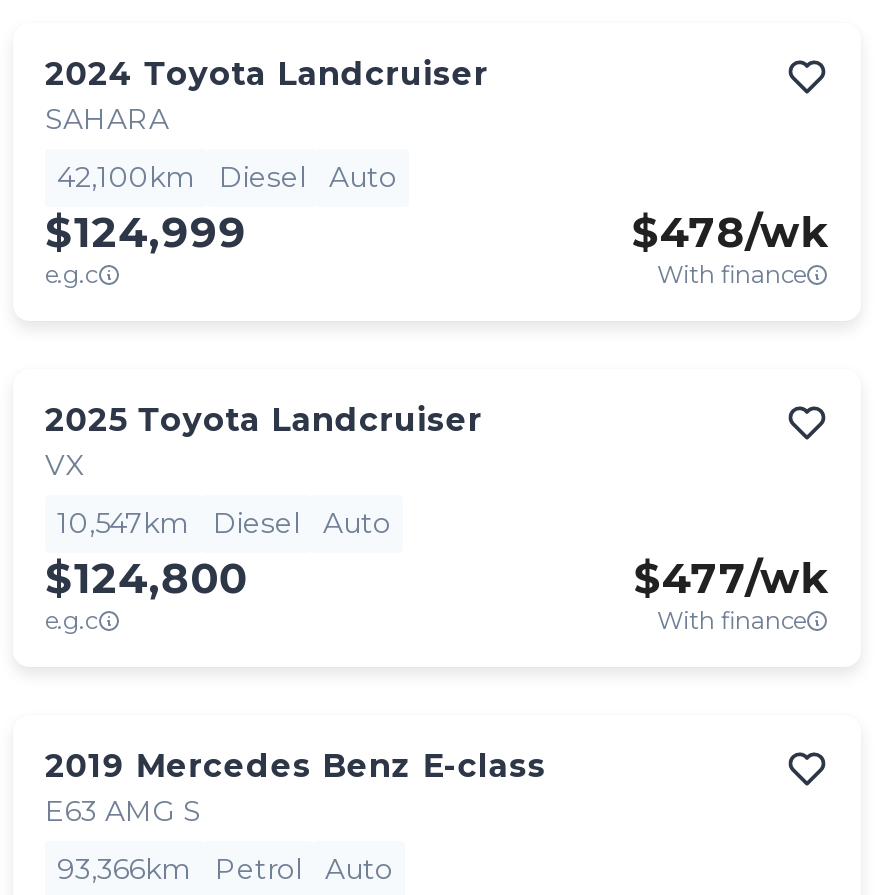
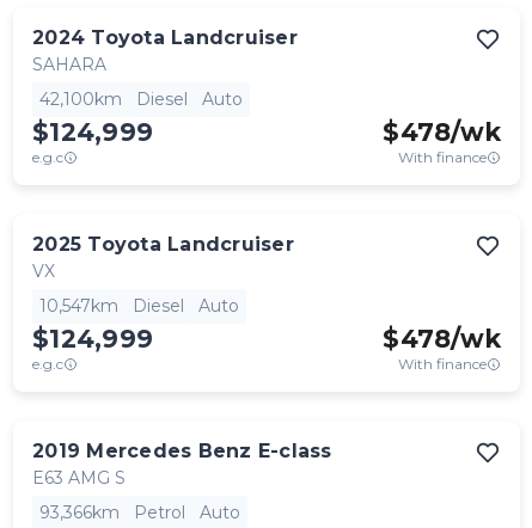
[45,553,247,603] $124,800 -> [32,324,153,354] $124,999
[633,553,829,603] $477/wk -> [383,324,501,354] $478/wk

